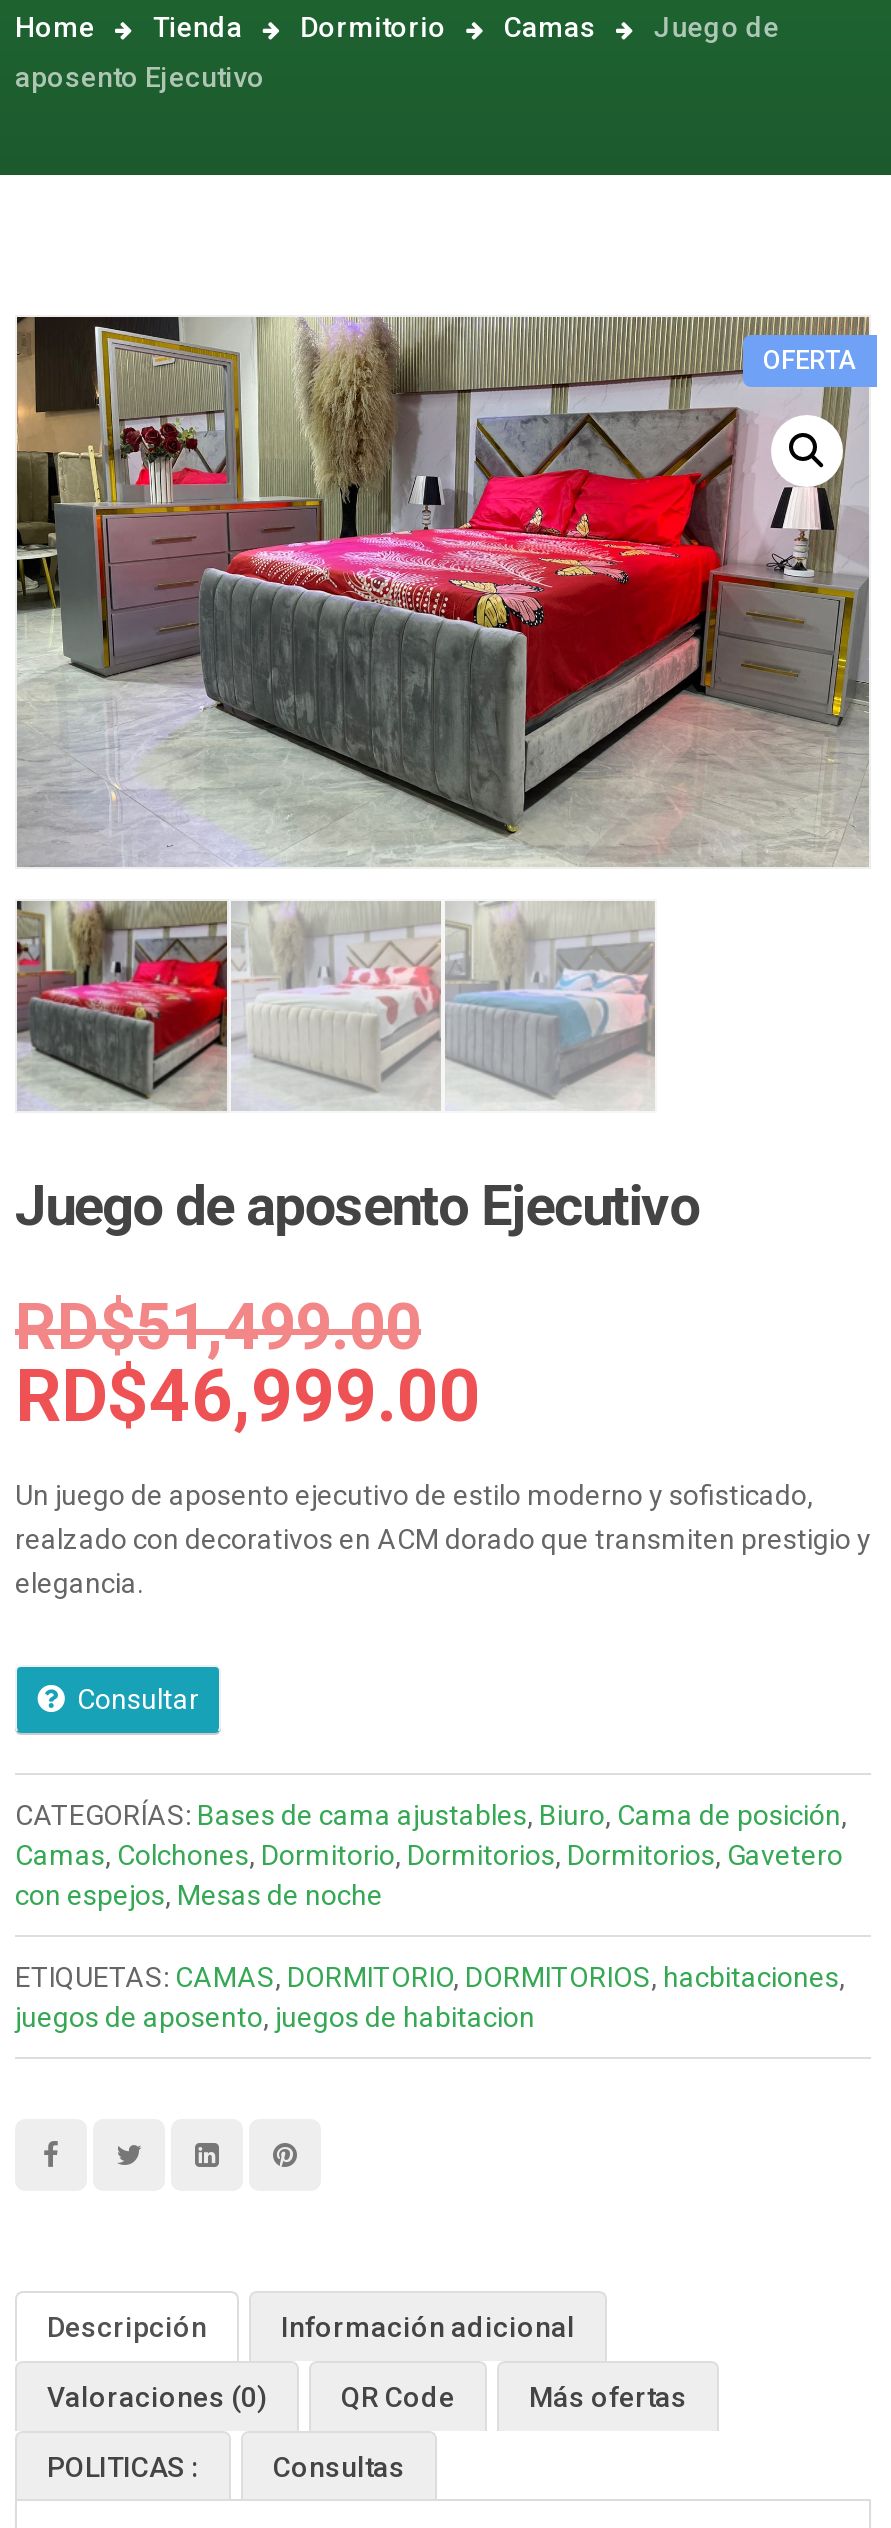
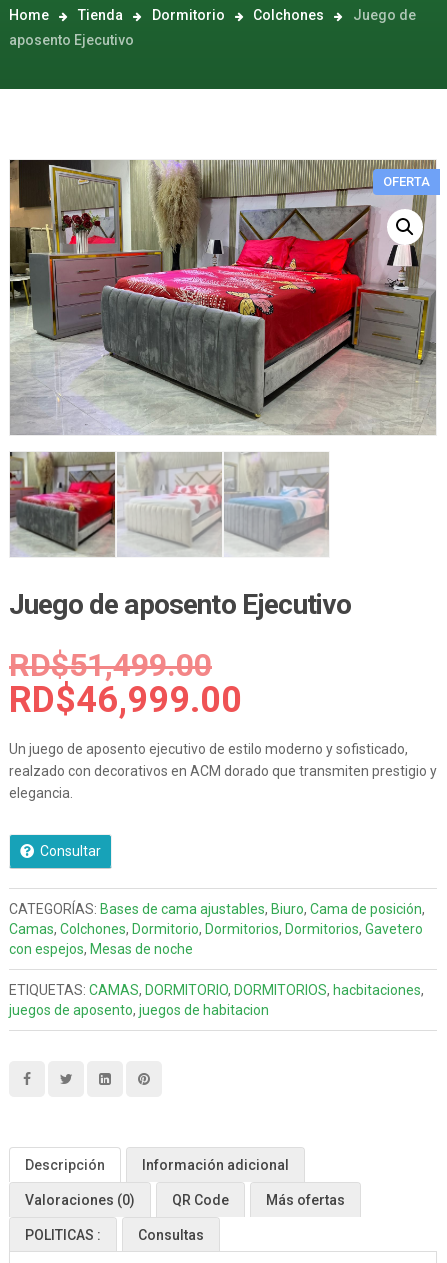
[504,11,596,43] Camas -> [253,7,324,23] Colchones

